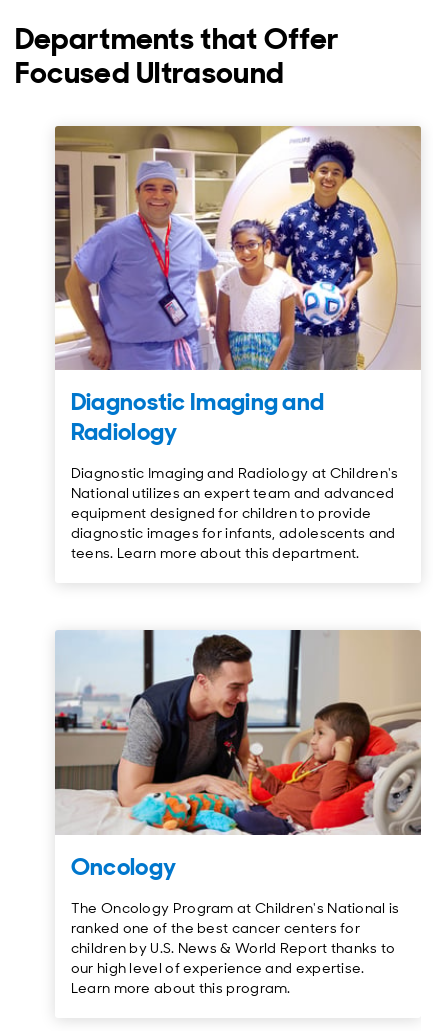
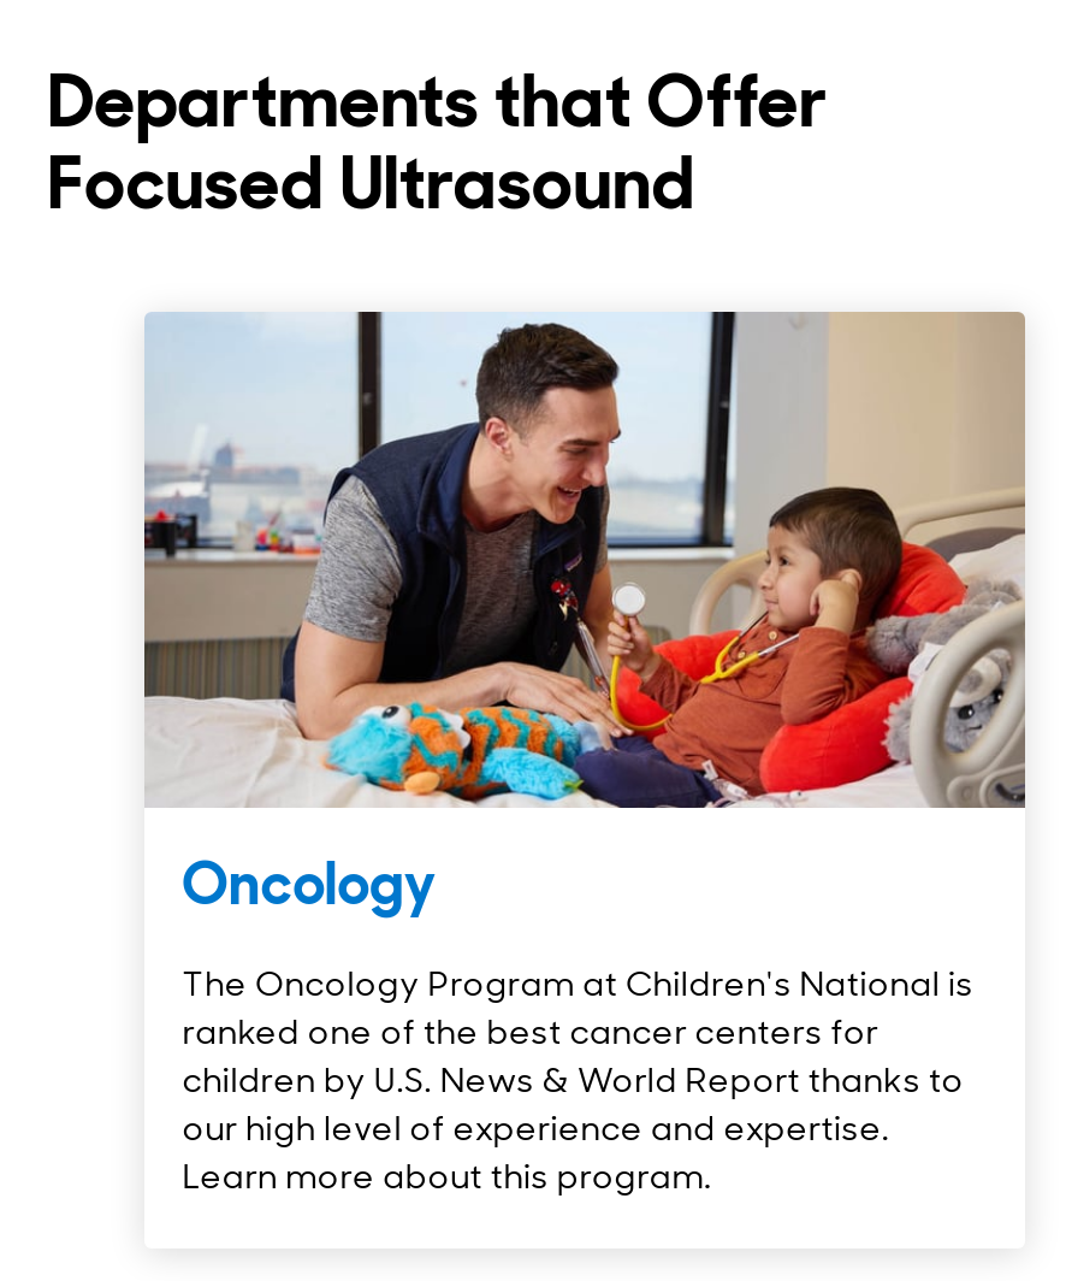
[54,125,421,562] [image] | Diagnostic Imaging and | Radiology | Diagnostic Imaging and Radiology at Children's | National utilizes an expert team and advanced | equipment designed for children to provide | diagnostic images for infants, adolescents and | teens. Learn more about this department. -> none

